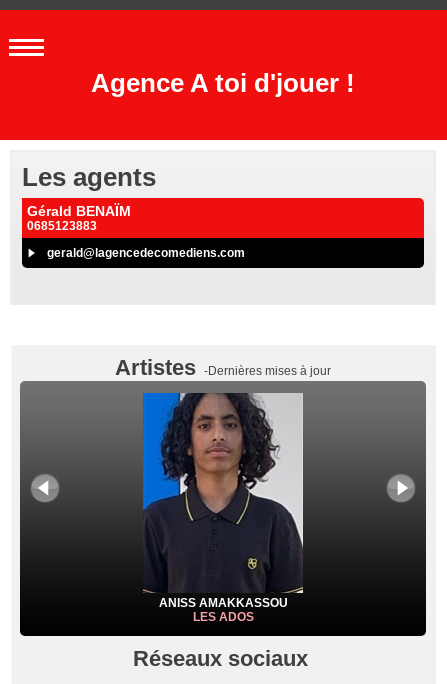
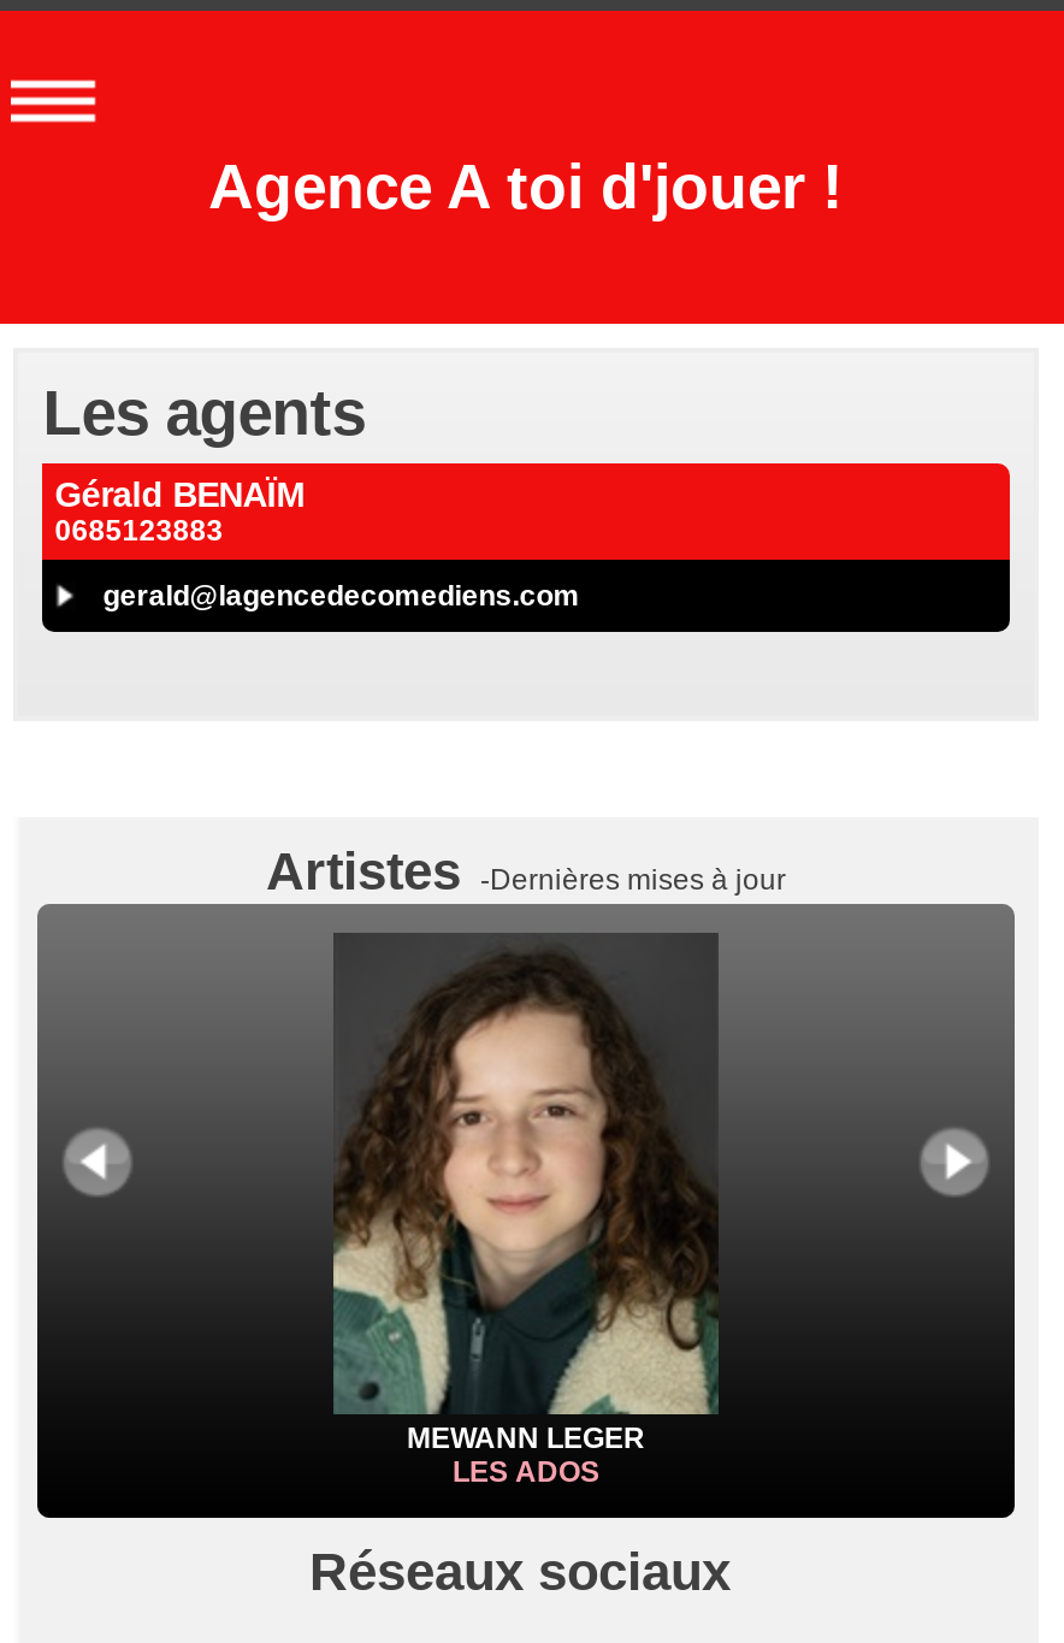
[142,392,304,610] [image] | ANISS AMAKKASSOU -> [331,933,719,1455] [image] | MEWANN LEGER

